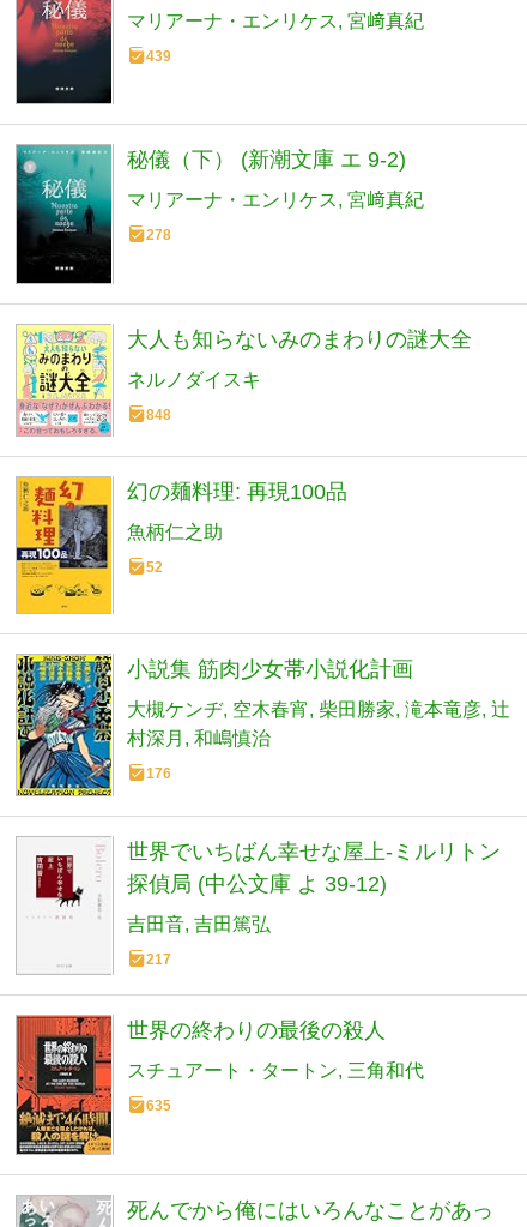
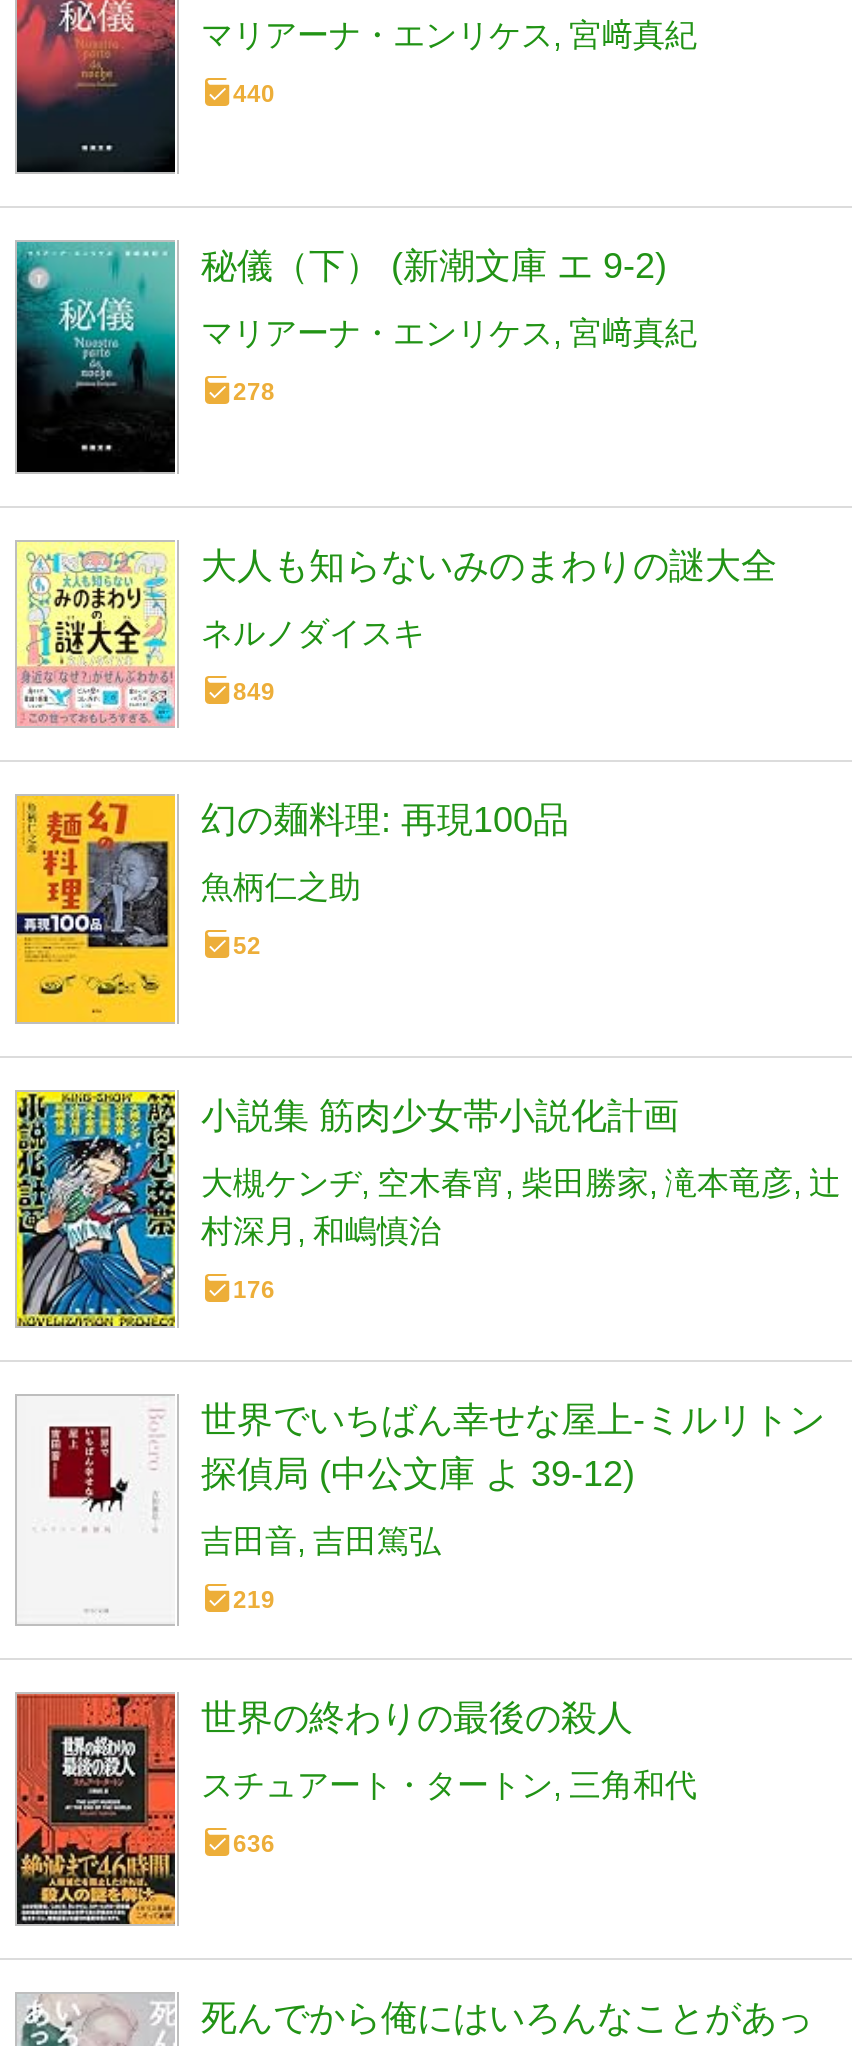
[146,48,171,65] 439 -> [233,80,275,108] 440
[146,406,171,423] 848 -> [233,677,275,705] 849
[146,951,171,968] 217 -> [233,1586,275,1614] 219
[146,1098,171,1115] 635 -> [233,1831,275,1859] 636

